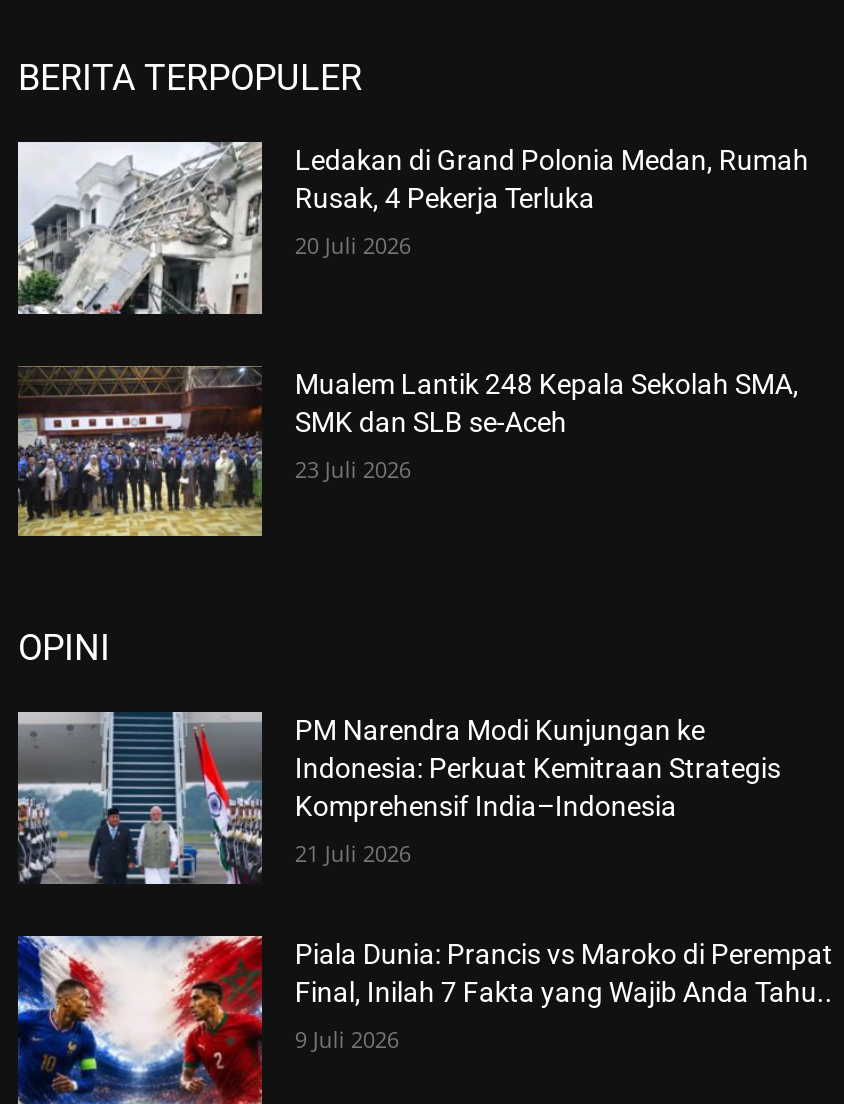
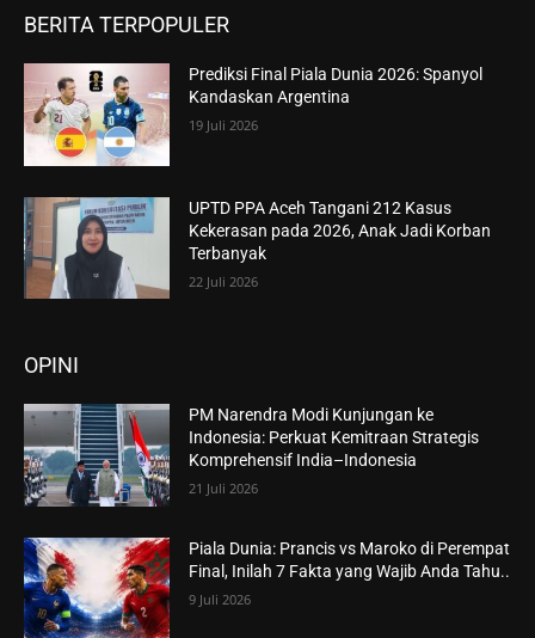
[16,140,809,316] [image] | Ledakan di Grand Polonia Medan, Rumah | Rusak, 4 Pekerja Terluka -> [23,62,483,167] [image] | Prediksi Final Piala Dunia 2026: Spanyol | Kandaskan Argentina
[295,230,411,260] 20 Juli 2026 -> [189,116,258,134] 19 Juli 2026
[18,364,799,538] [image] | Mualem Lantik 248 Kepala Sekolah SMA, | SMK dan SLB se-Aceh -> [23,196,491,300] [image] | UPTD PPA Aceh Tangani 212 Kasus | Kekerasan pada 2026, Anak Jadi Korban | Terbanyak
[295,454,411,484] 23 Juli 2026 -> [189,272,258,290] 22 Juli 2026

